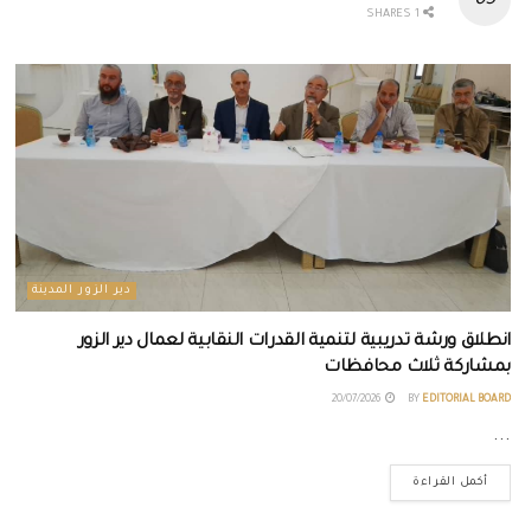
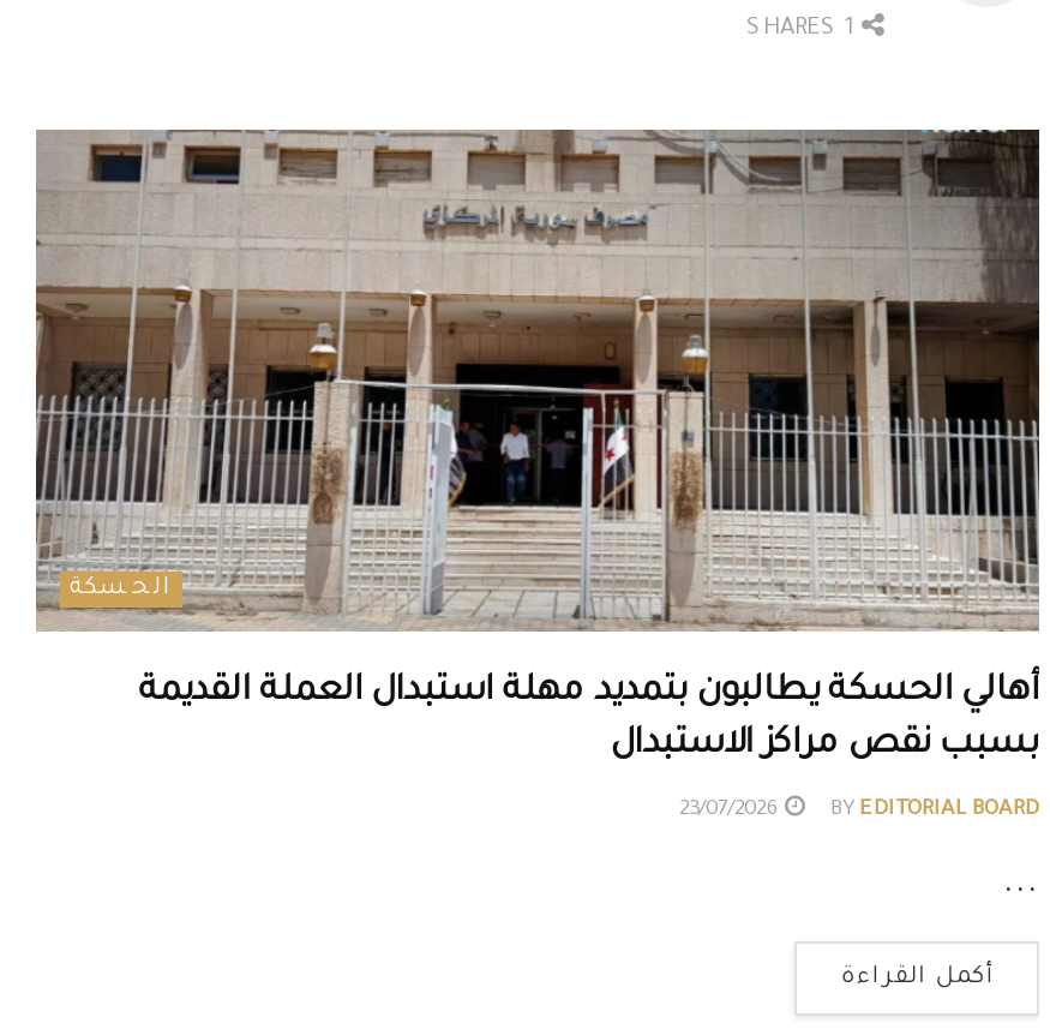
[14,64,512,310] [image] | دير الزور المدينة -> [36,130,1039,629] [image] | الحسكة
[78,333,511,378] انطلاق ورشة تدريبية لتنمية القدرات النقابية لعمال دير الزور | بمشاركة ثلاث محافظات -> [138,676,1039,767] أهالي الحسكة يطالبون بتمديد مهلة استبدال العملة القديمة | بسبب نقص مراكز الاستبدال

